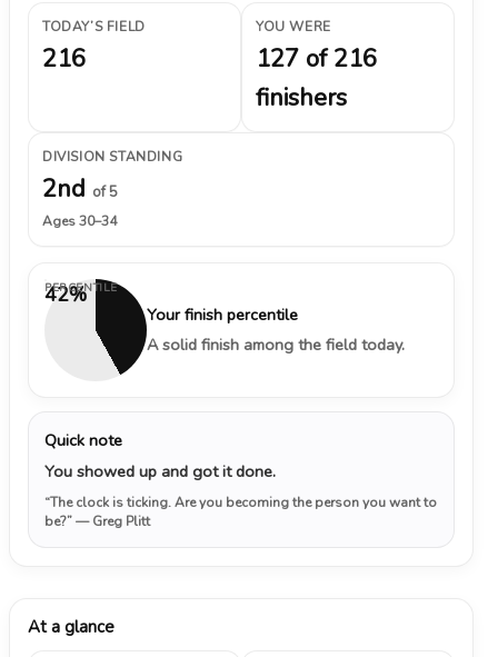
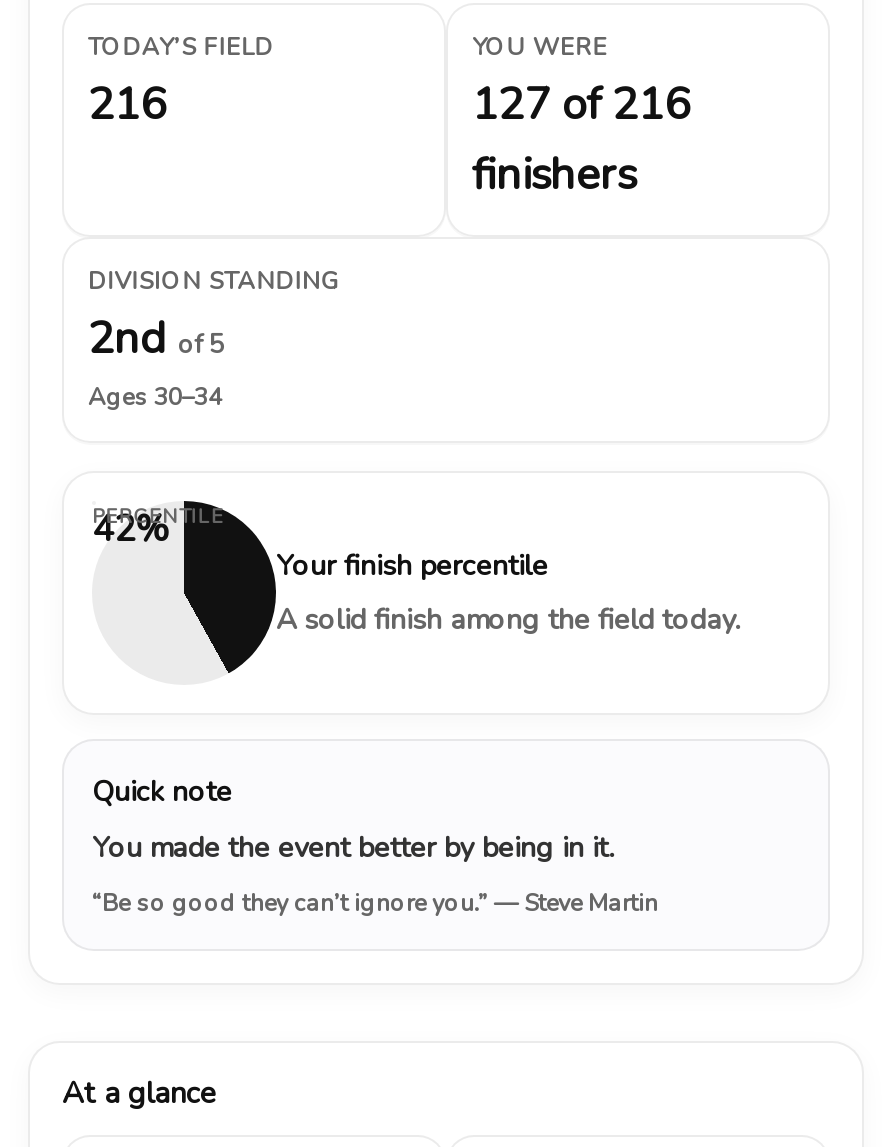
[44,460,276,482] You showed up and got it done. -> [92,827,614,867] You made the event better by being in it.
[44,493,437,530] “The clock is ticking. Are you becoming the person you want to | be?” — Greg Plitt -> [92,887,658,919] “Be so good they can’t ignore you.” — Steve Martin

